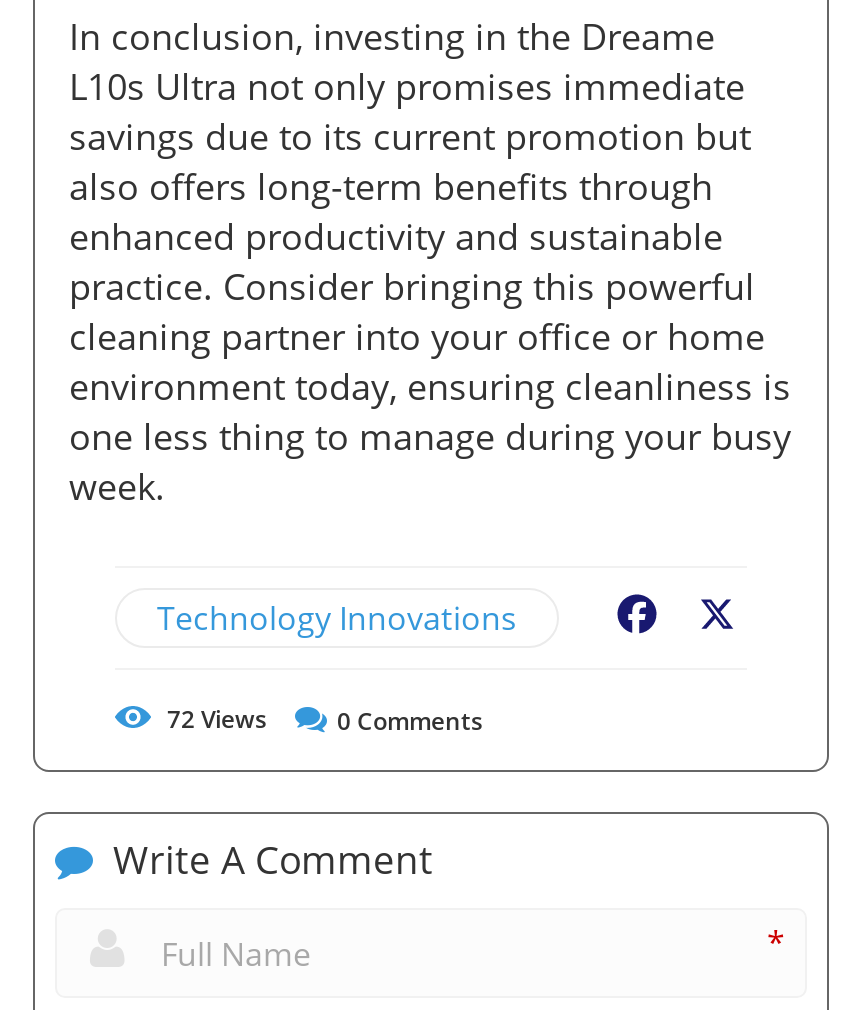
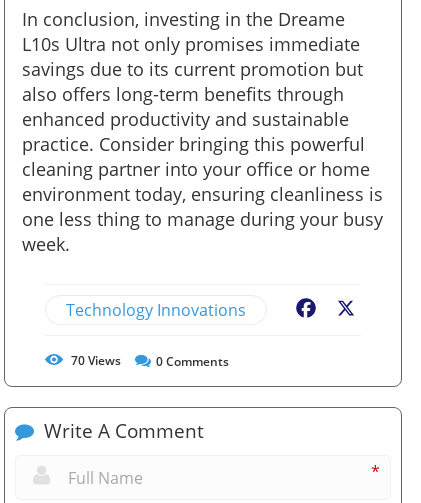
[167,702,267,736] 72 Views -> [71,352,121,369] 70 Views

